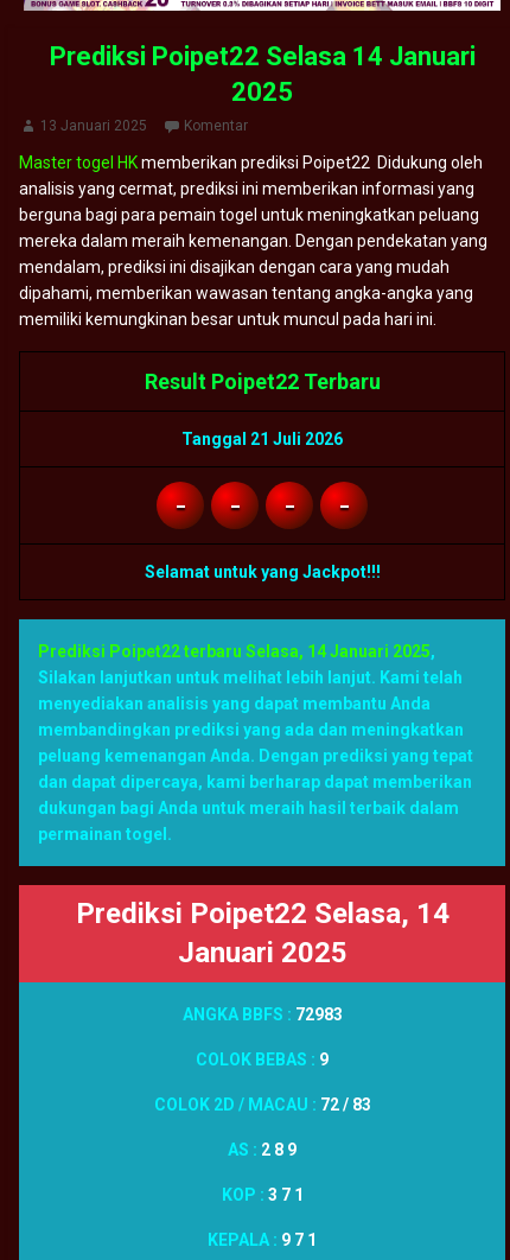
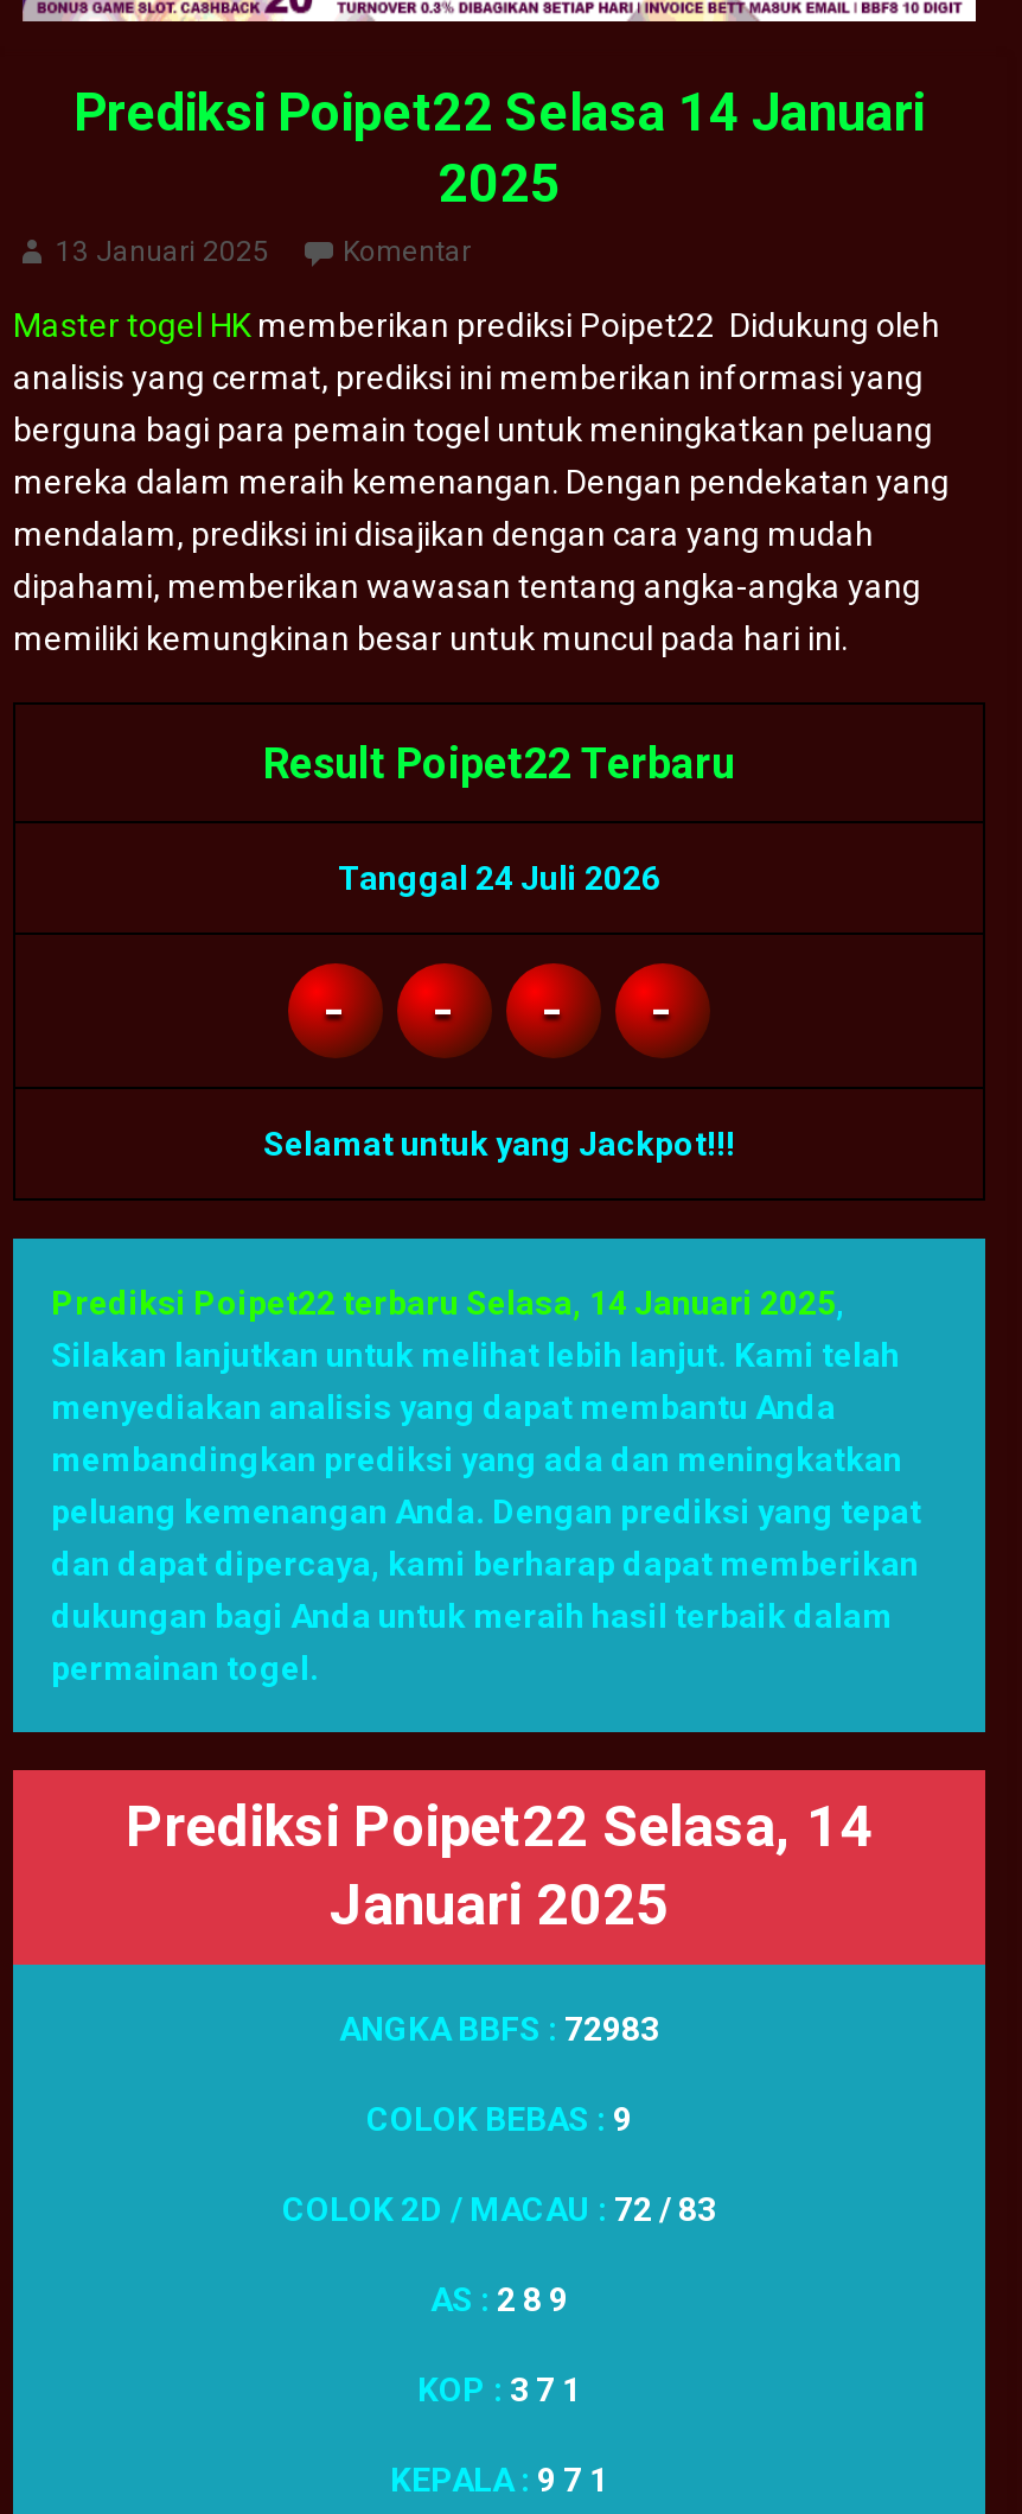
[181,430,343,449] Tanggal 21 Juli 2026 -> [338,860,660,898] Tanggal 24 Juli 2026

